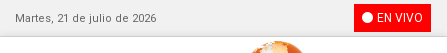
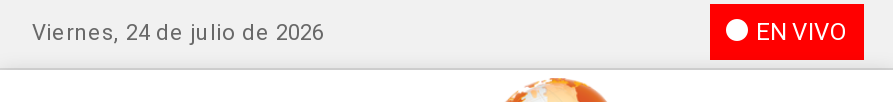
[15,11,156,24] Martes, 21 de julio de 2026 -> [32,19,324,45] Viernes, 24 de julio de 2026

